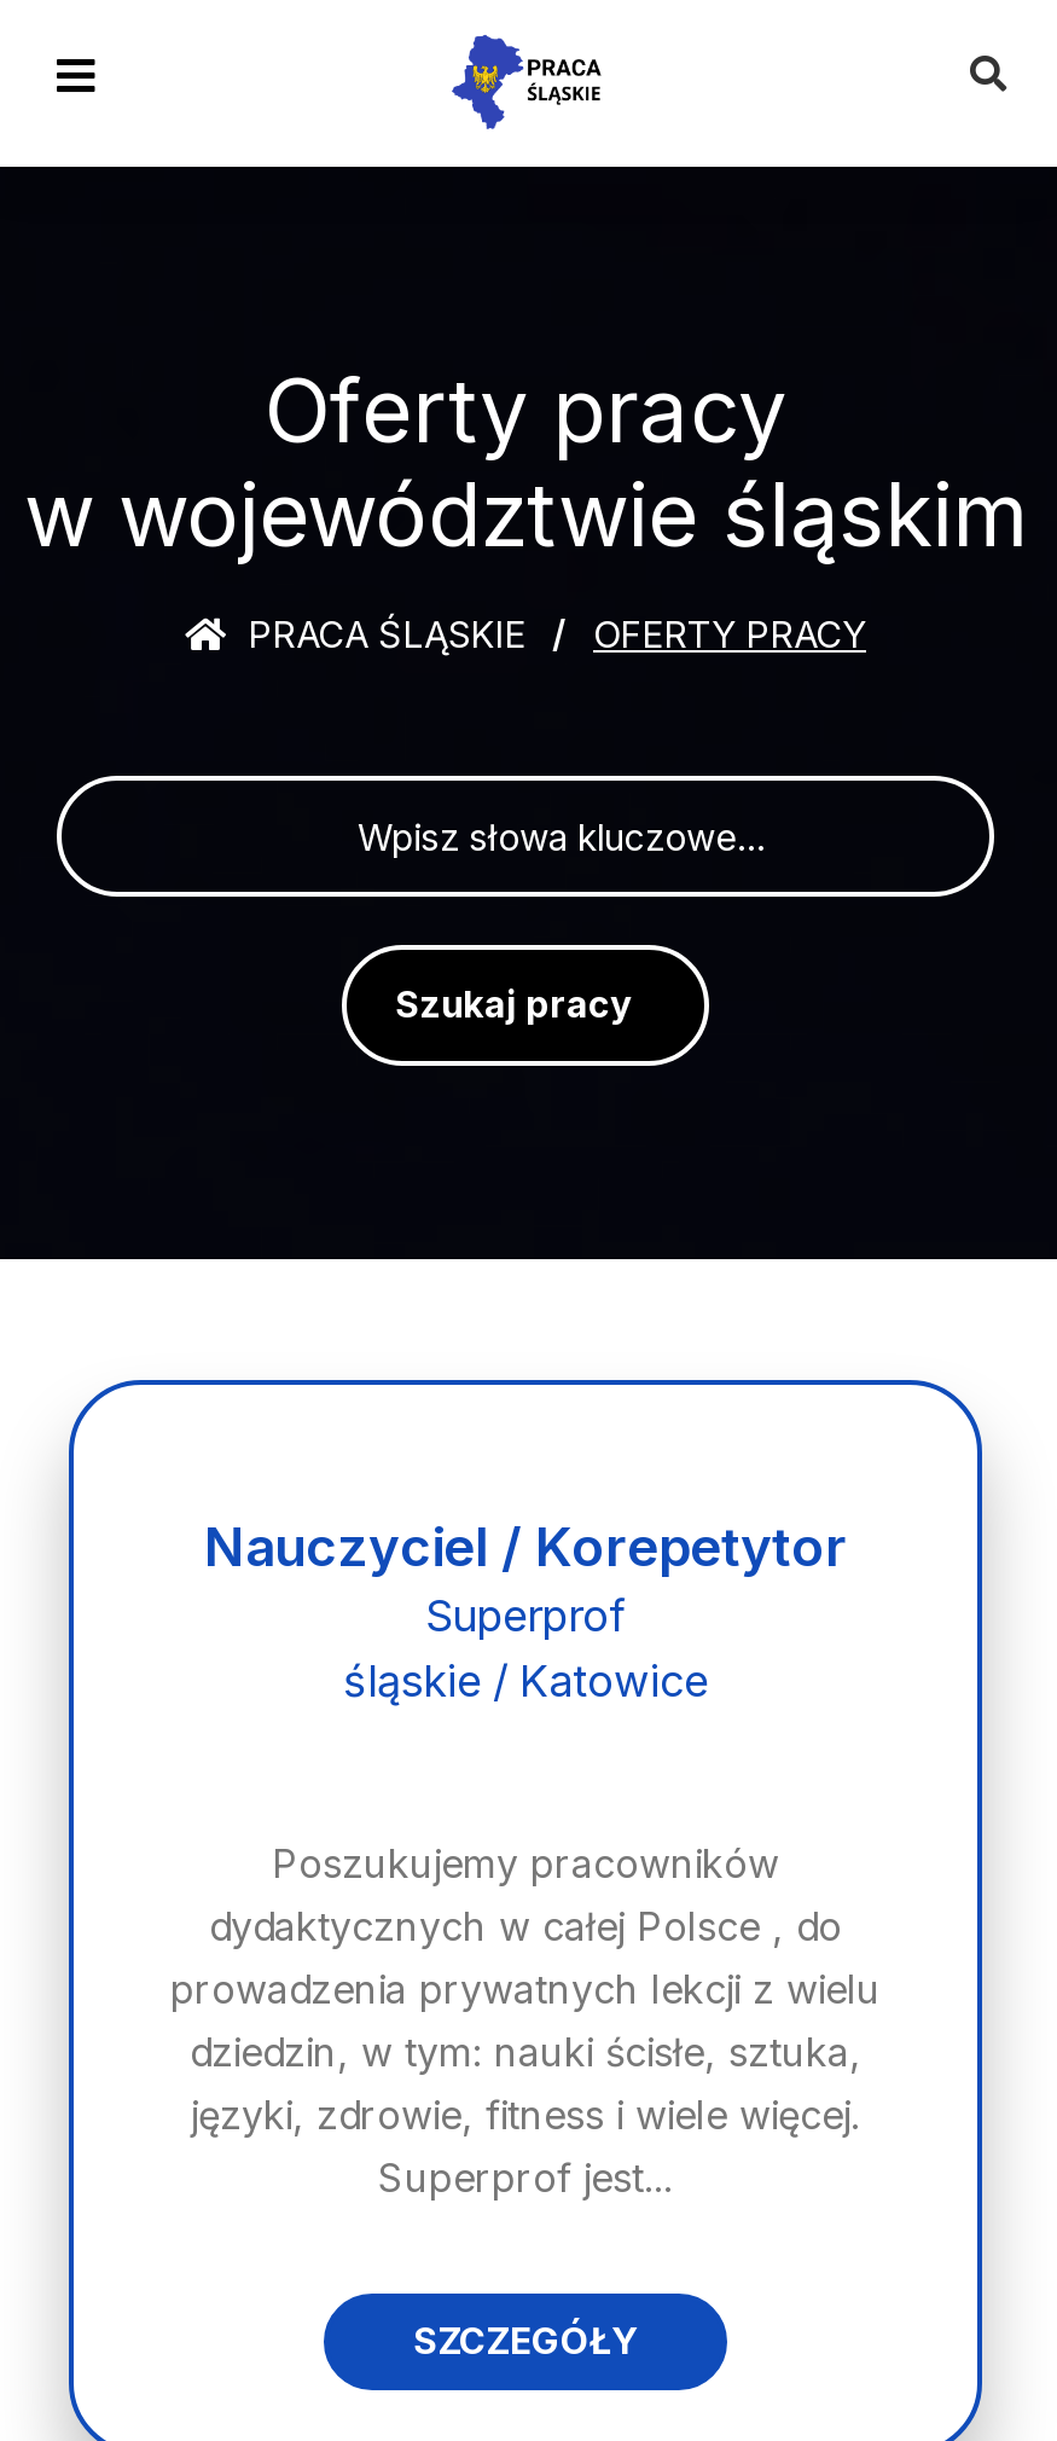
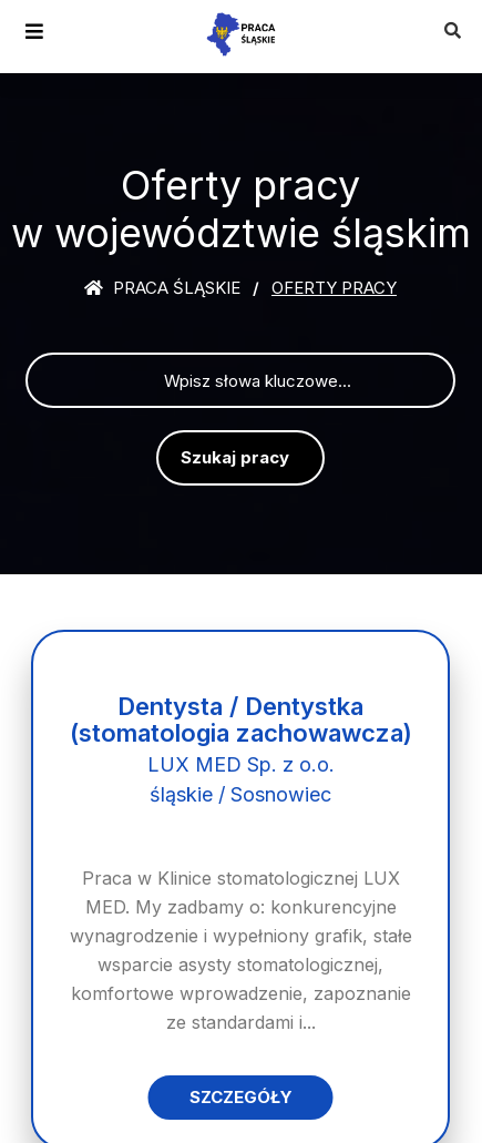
[204,1515,847,1706] Nauczyciel / Korepetytor | Superprof | śląskie / Katowice -> [69,692,412,806] Dentysta / Dentystka | (stomatologia zachowawcza) | LUX MED Sp. z o.o. | śląskie / Sosnowiec
[170,1839,881,2202] Poszukujemy pracowników | dydaktycznych w całej Polsce , do | prowadzenia prywatnych lekcji z wielu | dziedzin, w tym: nauki ścisłe, sztuka, | języki, zdrowie, fitness i wiele więcej. | Superprof jest... -> [69,867,412,1033] Praca w Klinice stomatologicznej LUX | MED. My zadbamy o: konkurencyjne | wynagrodzenie i wypełniony grafik, stałe | wsparcie asysty stomatologicznej, | komfortowe wprowadzenie, zapoznanie | ze standardami i...

